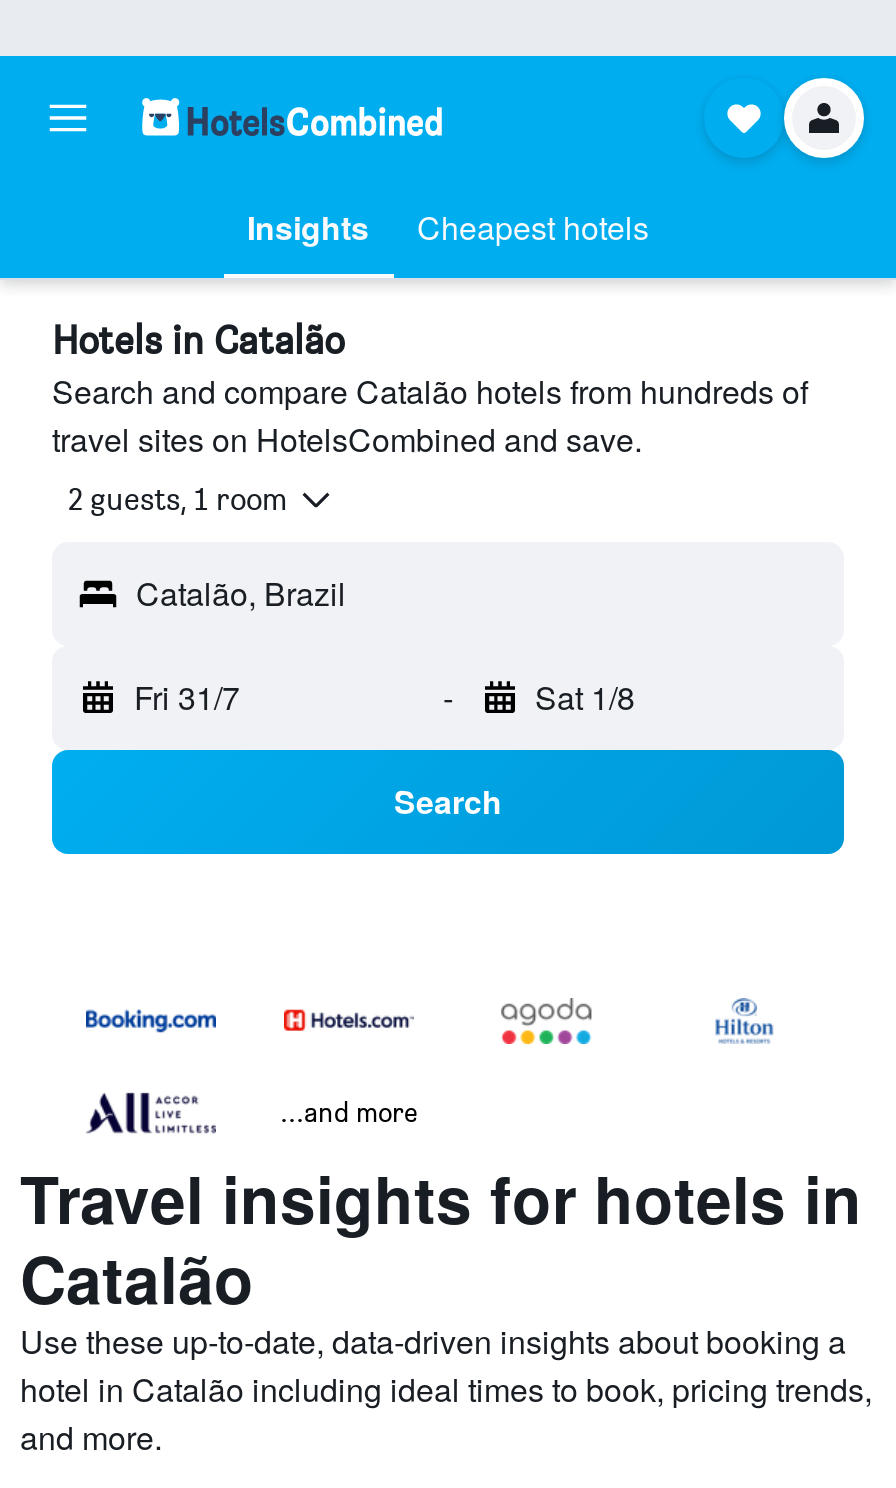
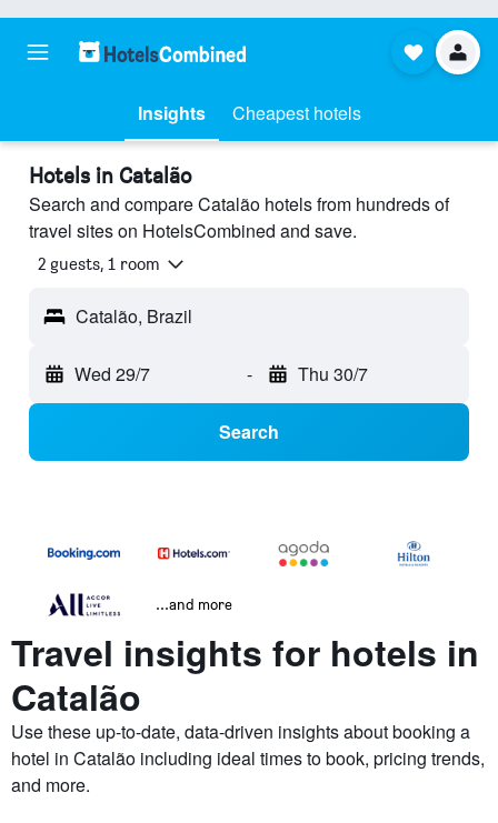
[134,674,240,720] Fri 31/7 -> [74,361,150,387] Wed 29/7
[535,674,635,720] Sat 1/8 -> [297,361,367,387] Thu 30/7

